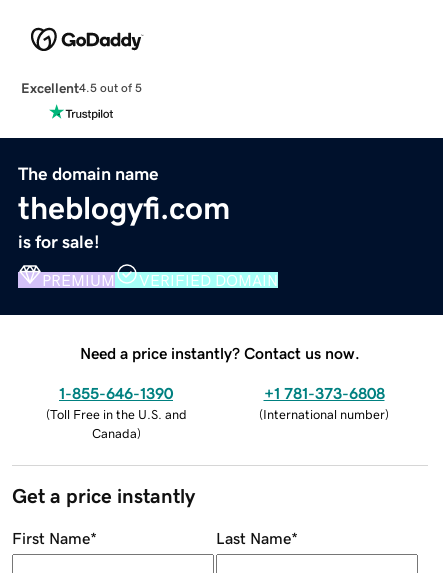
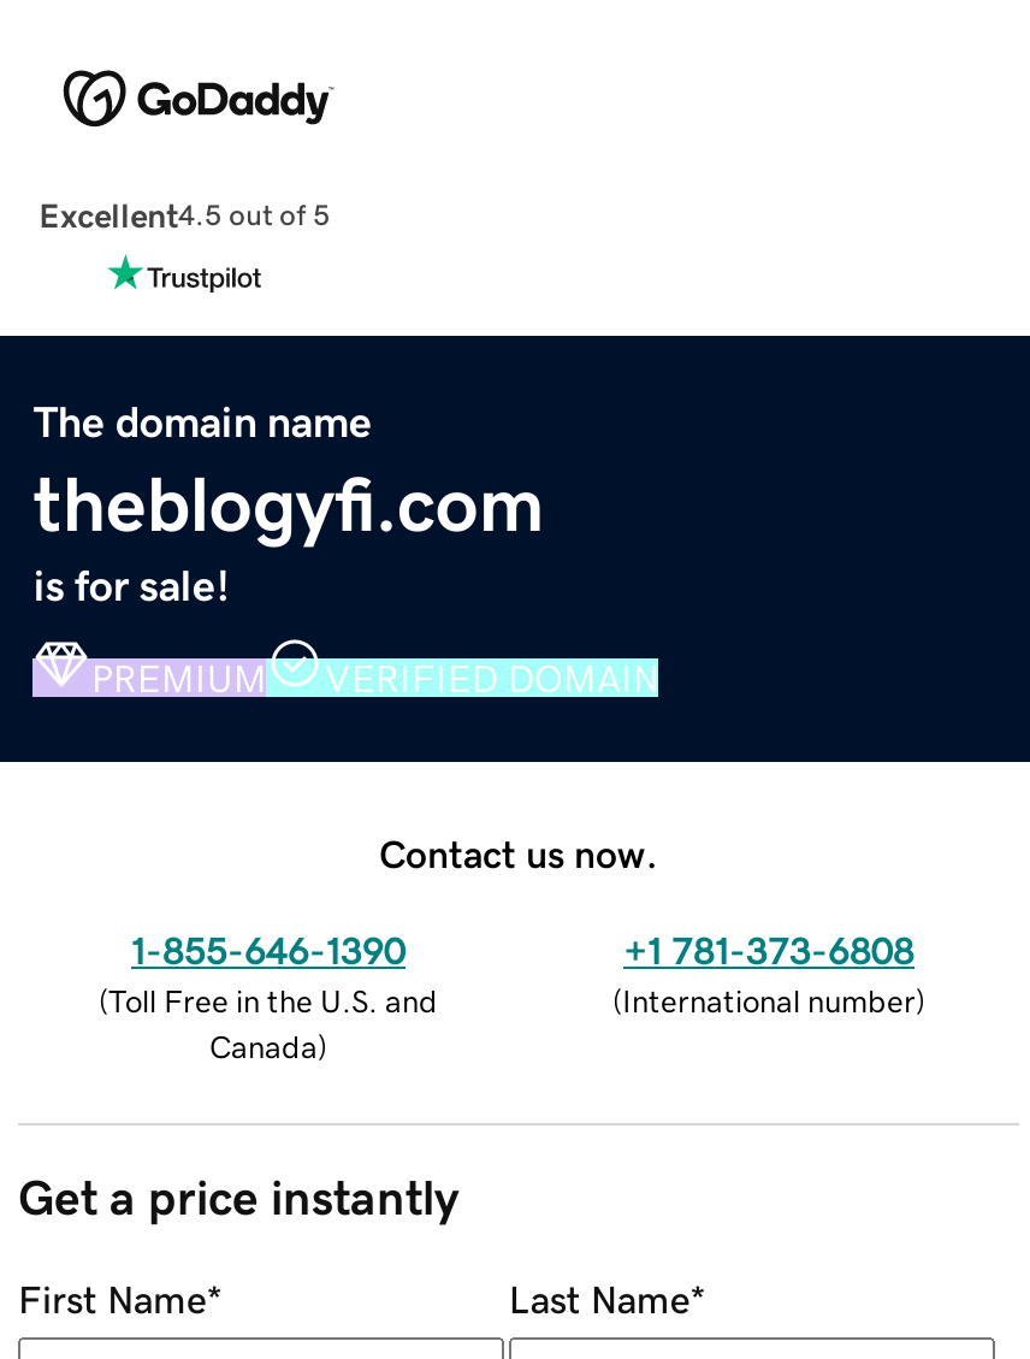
[80,345,360,361] Need a price instantly? Contact us now. -> [379,833,658,872] Contact us now.

